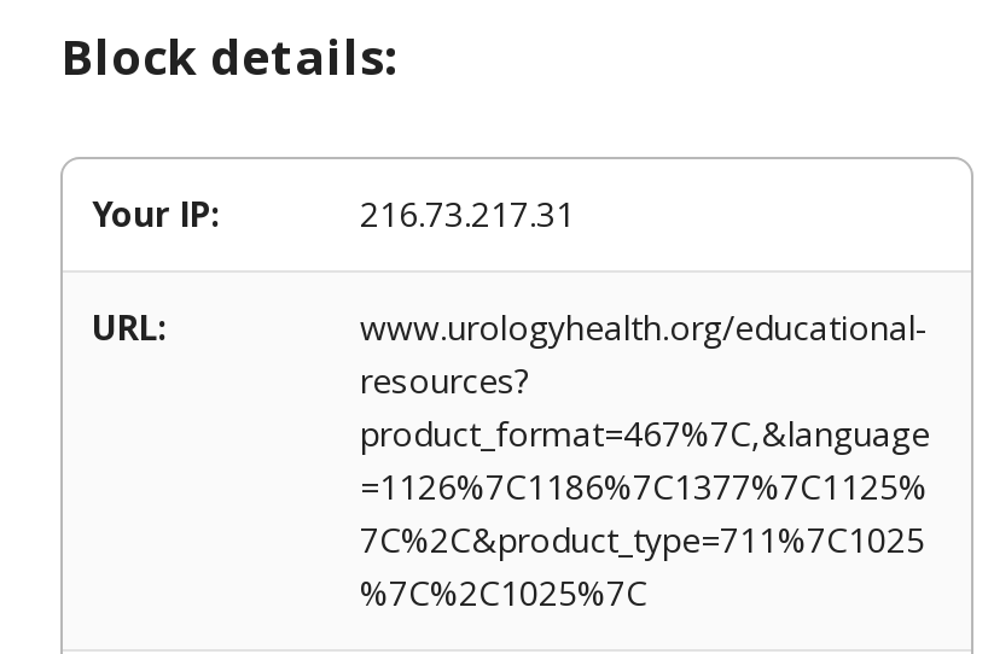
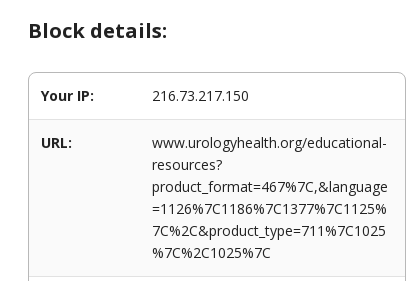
[360,191,575,237] 216.73.217.31 -> [152,86,249,105] 216.73.217.150

